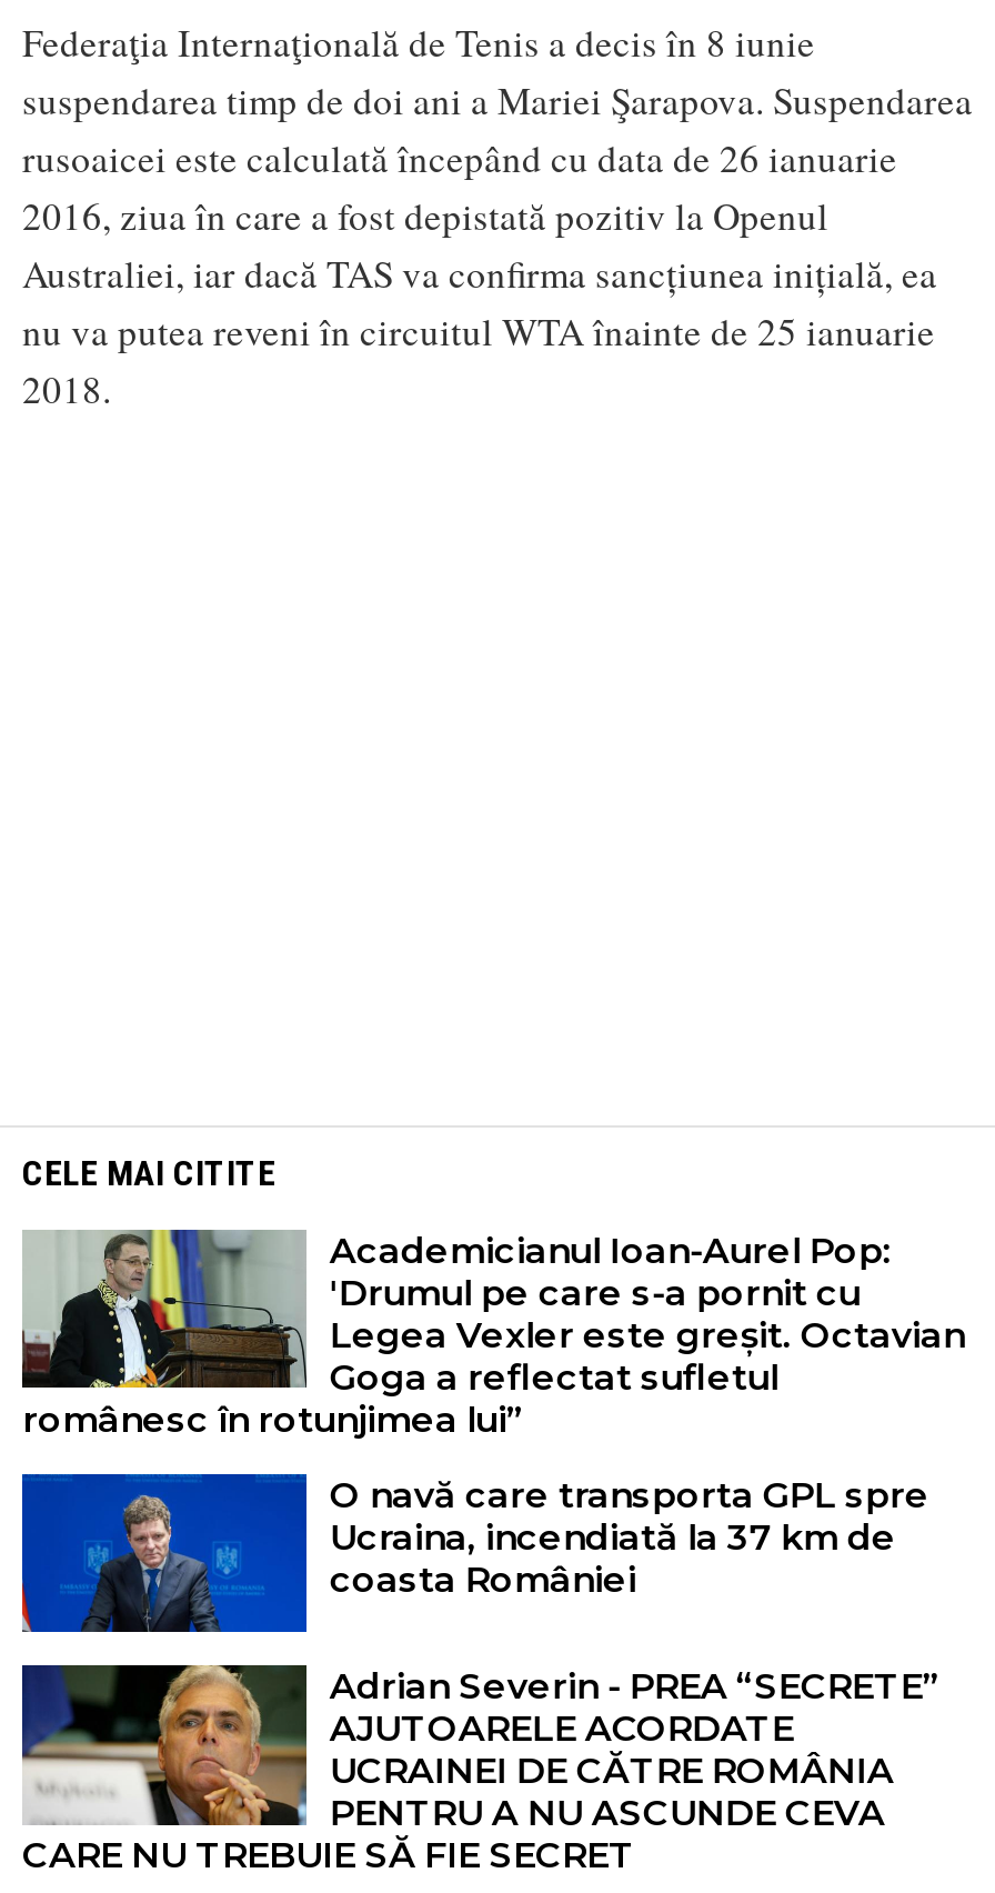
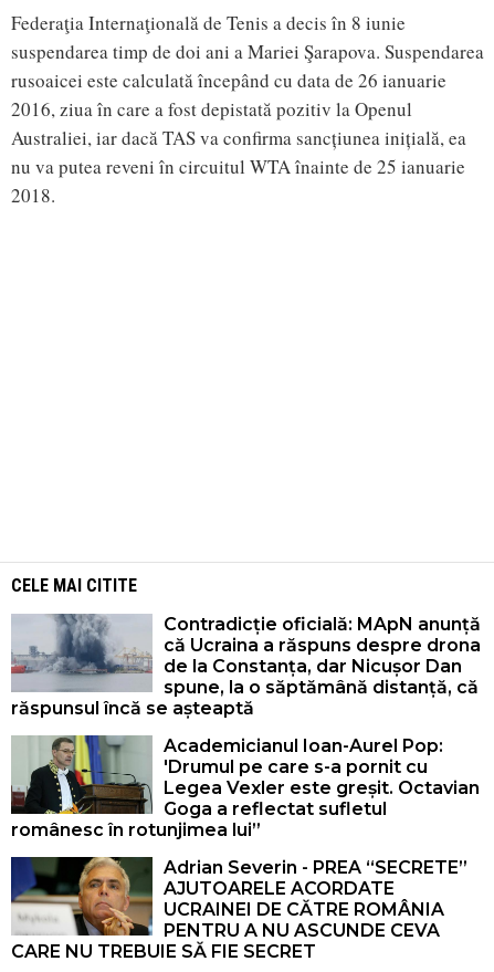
none -> [11,613,481,719] [image] | Contradicție oficială: MApN anunță | că Ucraina a răspuns despre drona | de la Constanța, dar Nicușor Dan | spune, la o săptămână distanță, că | răspunsul încă se așteaptă
moved [20,1225,965,1440] -> [10,733,480,840]: [image] | Academicianul Ioan-Aurel Pop: | 'Drumul pe care s-a pornit cu | Legea Vexler este greșit. Octavian | Goga a reflectat sufletul | românesc în rotunjimea lui”
[20,1470,929,1634] [image] | O navă care transporta GPL spre | Ucraina, incendiată la 37 km de | coasta României -> none

